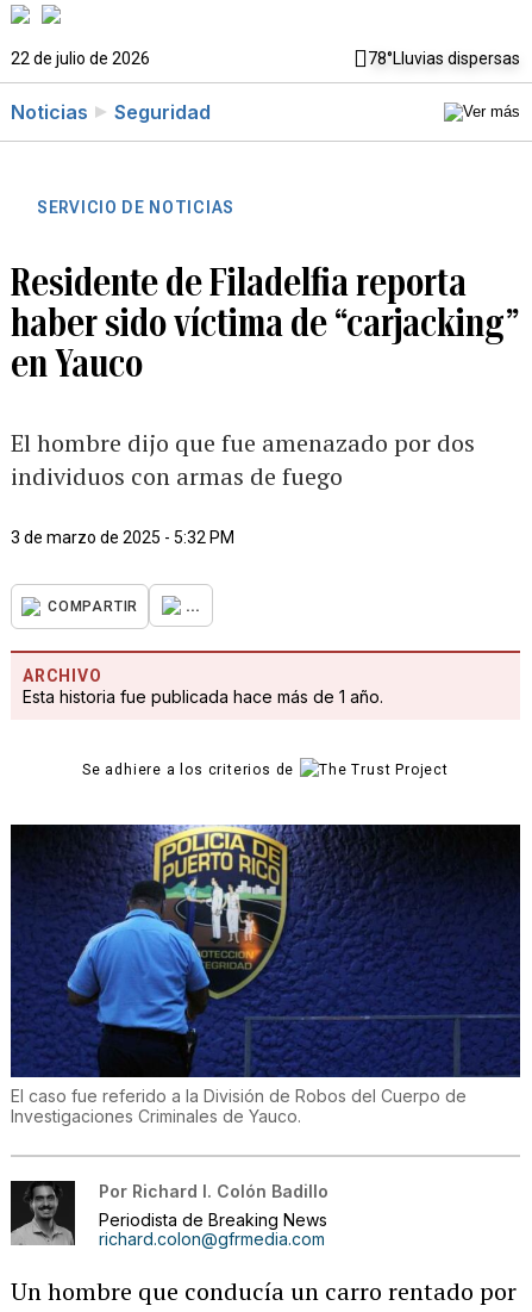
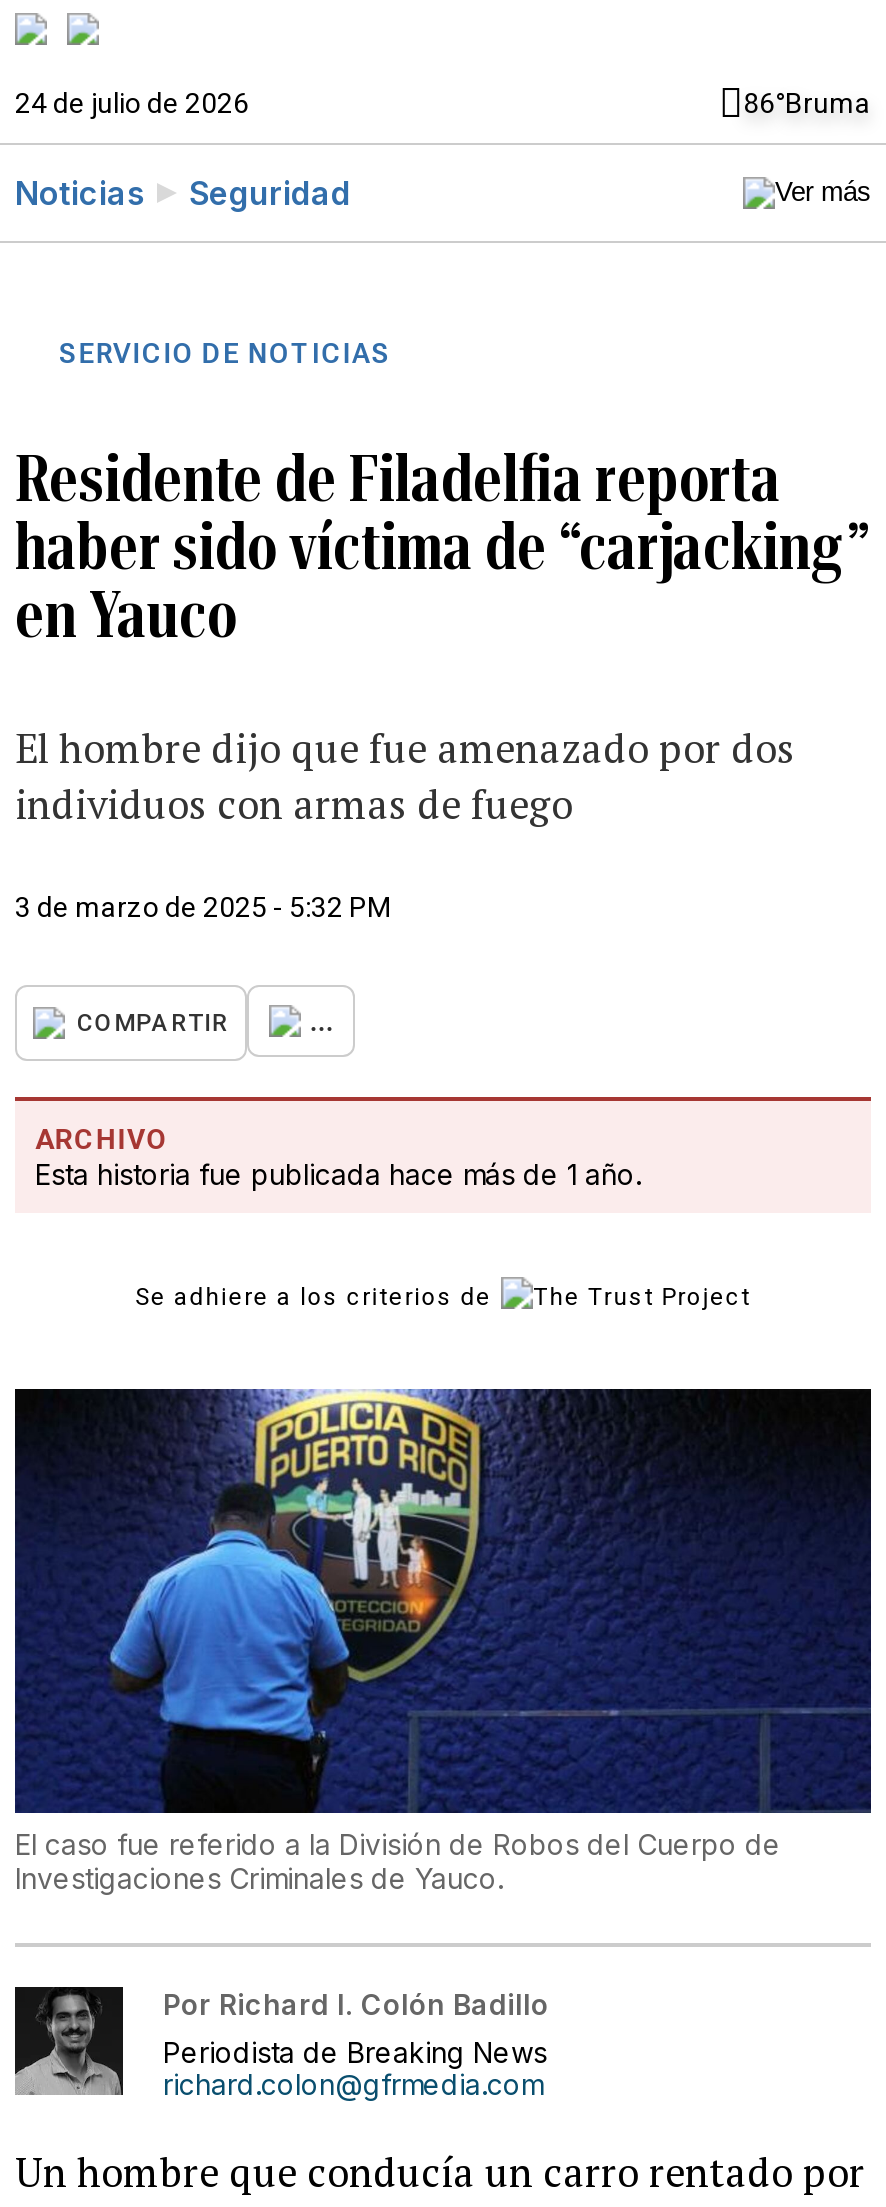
[11,49,520,68] 22 de julio de 2026 | 78°Lluvias dispersas -> [15,87,871,119] 24 de julio de 2026 | 86°Bruma

